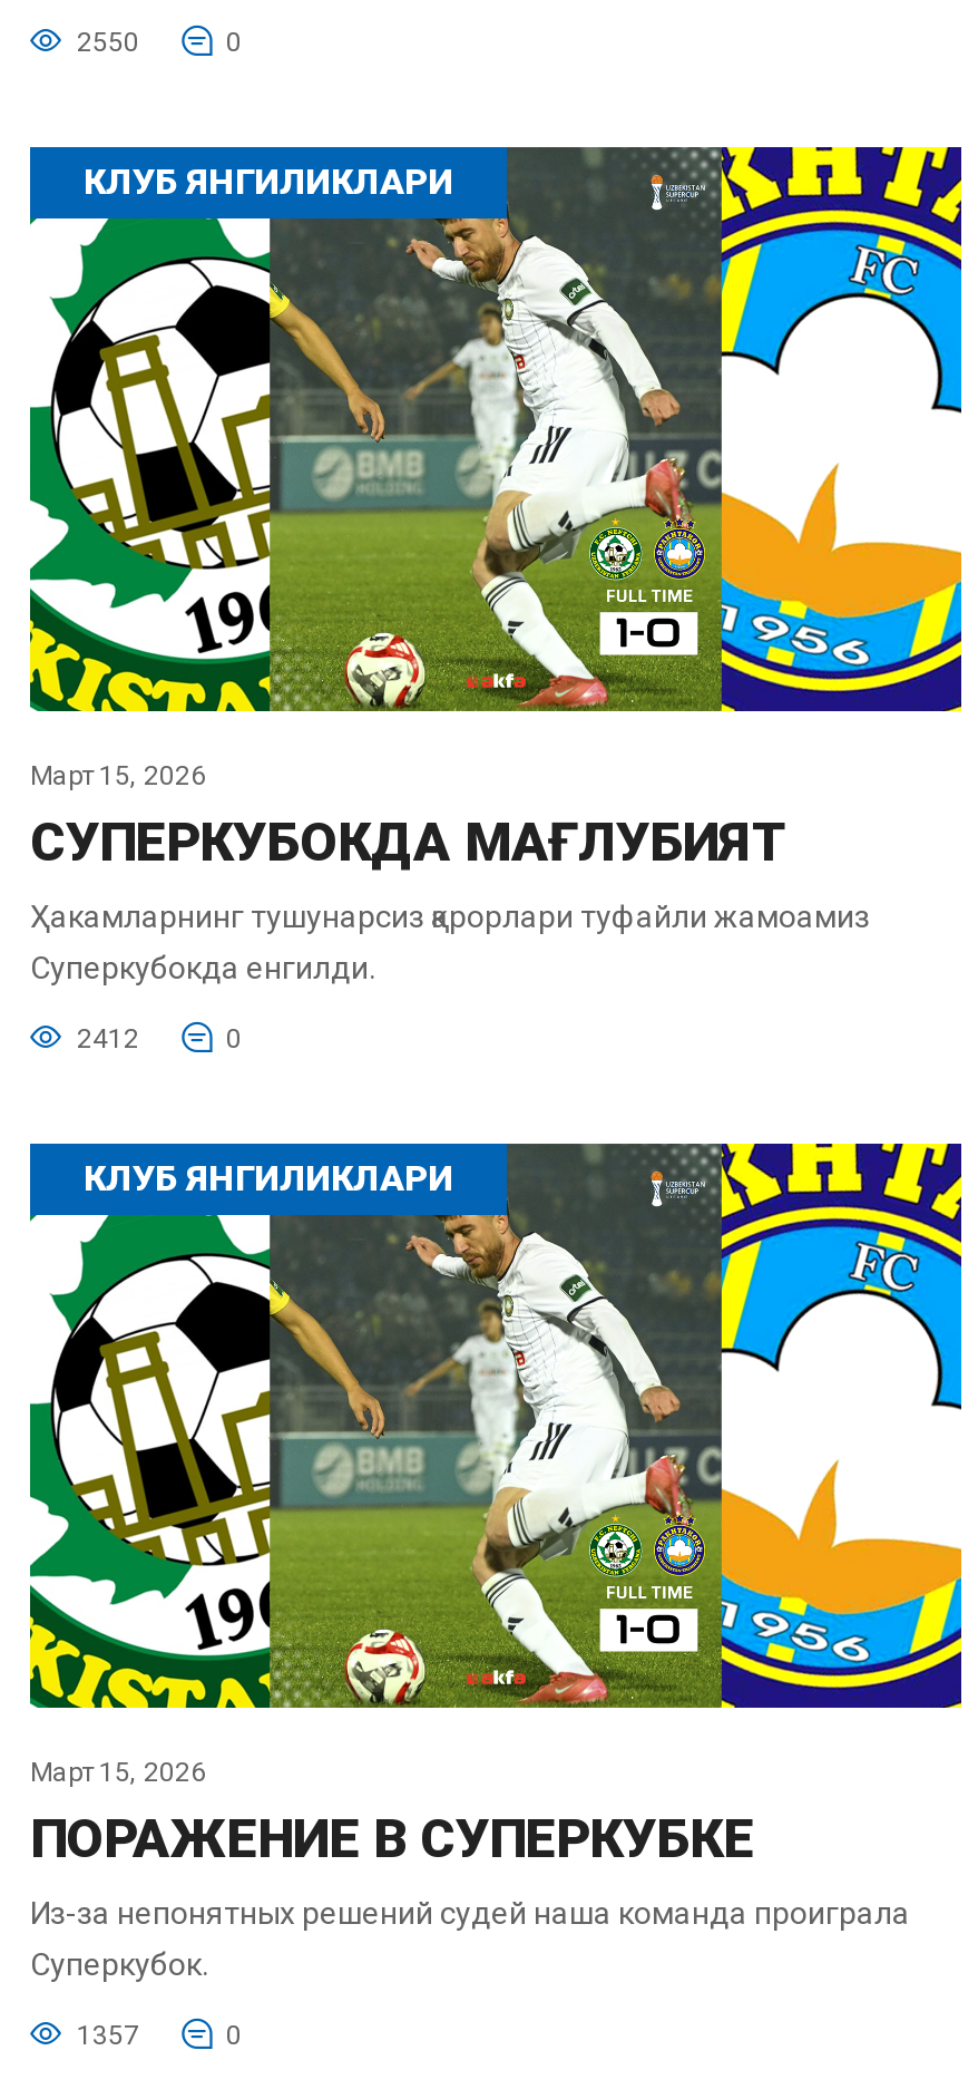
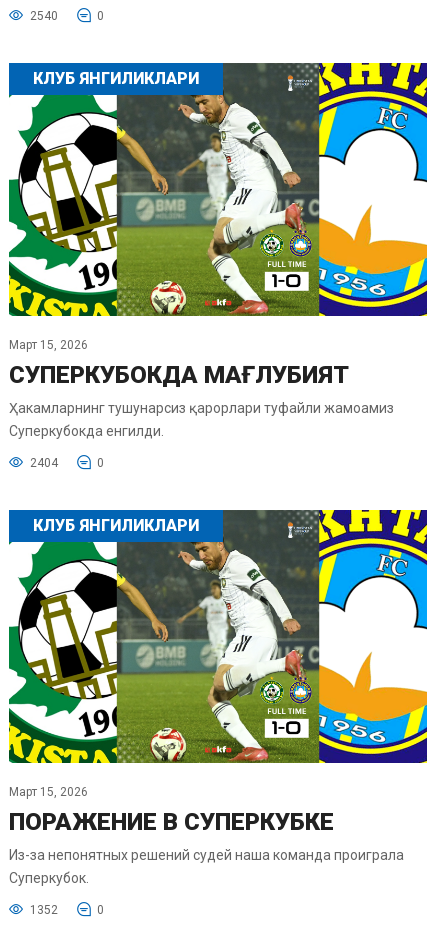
[77,26,139,57] 2550 -> [30,8,58,22] 2540
[77,1022,139,1054] 2412 -> [30,456,58,470] 2404
[77,2019,139,2051] 1357 -> [30,903,58,917] 1352

